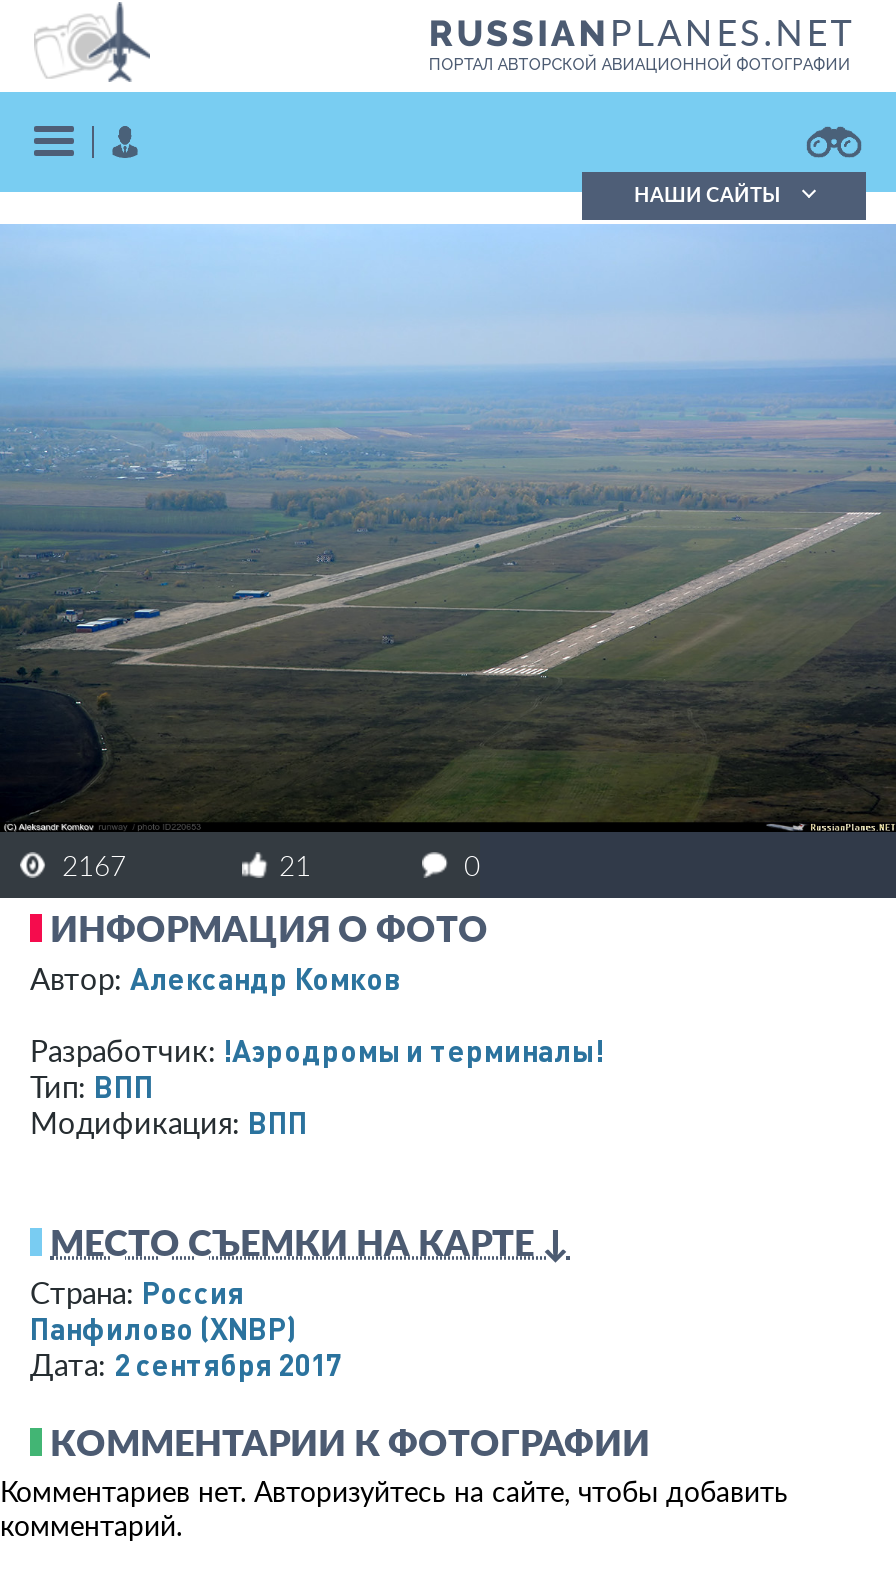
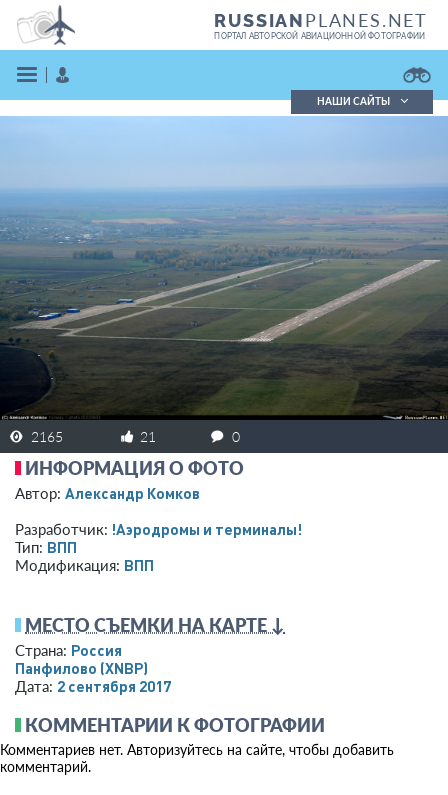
[46,848,126,882] 2167 -> [23,428,63,445] 2165

